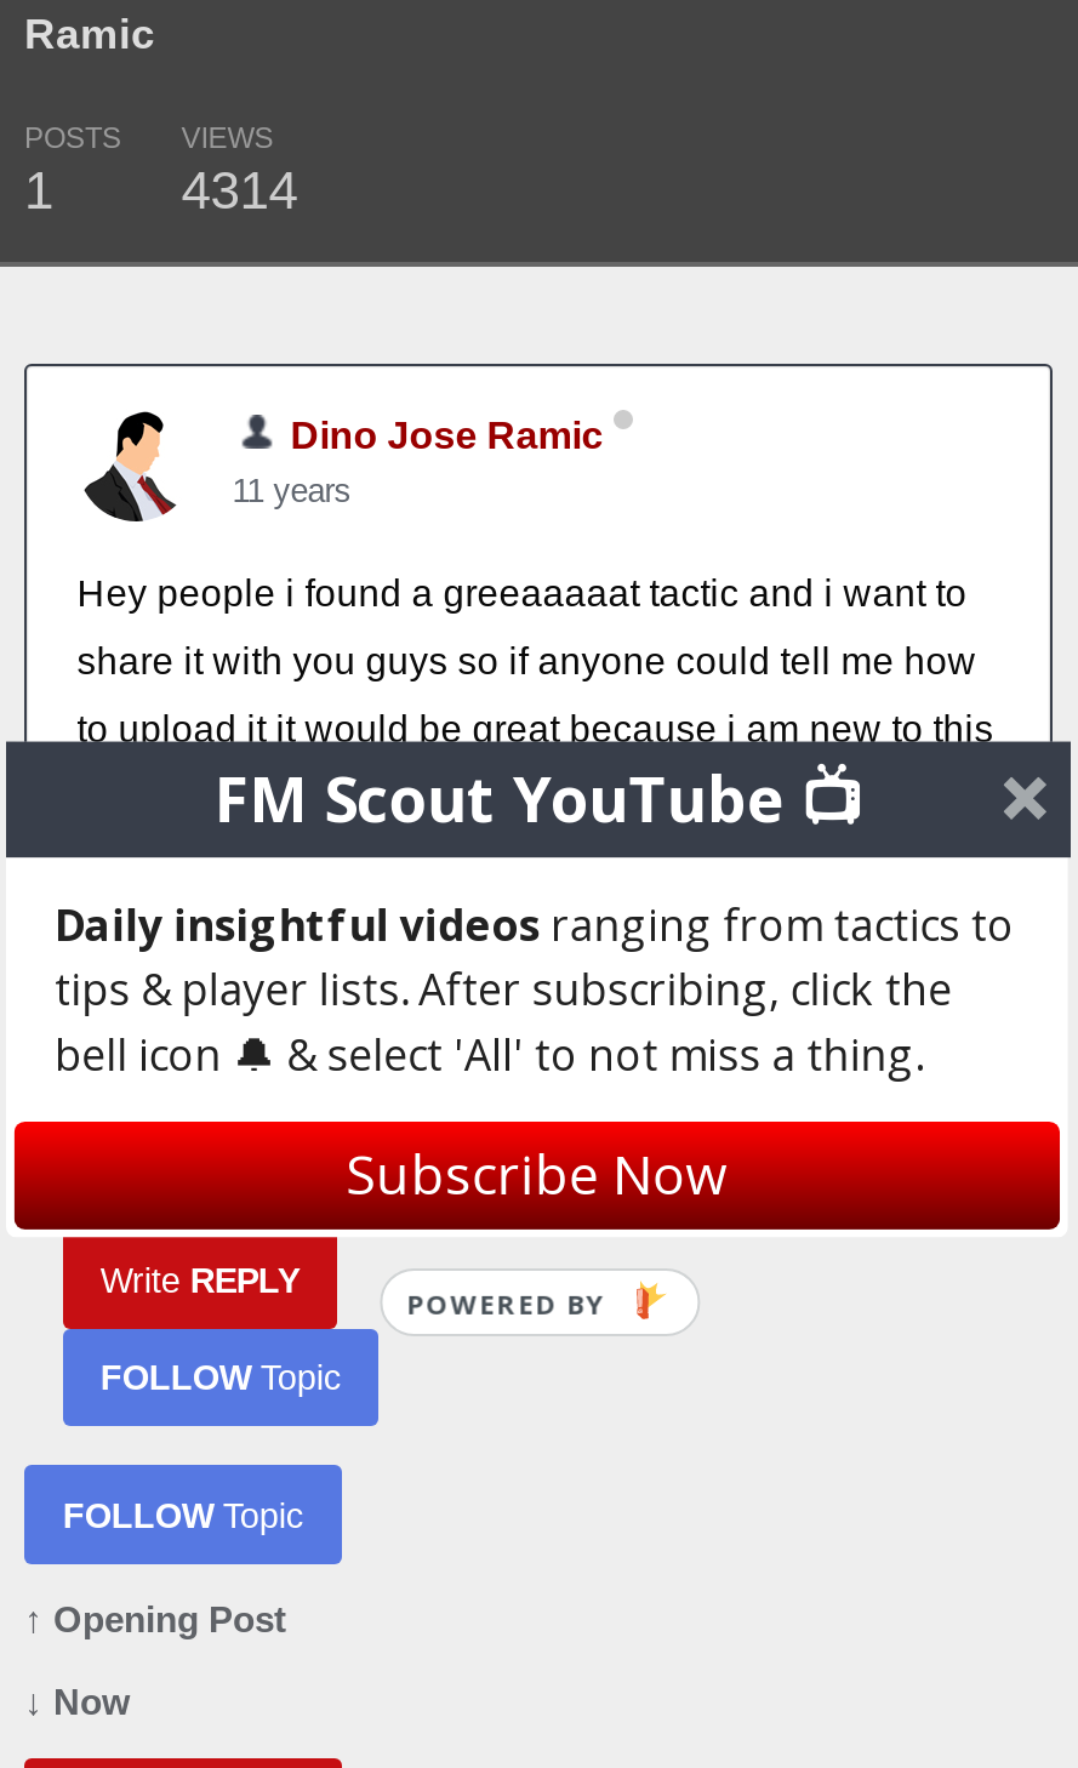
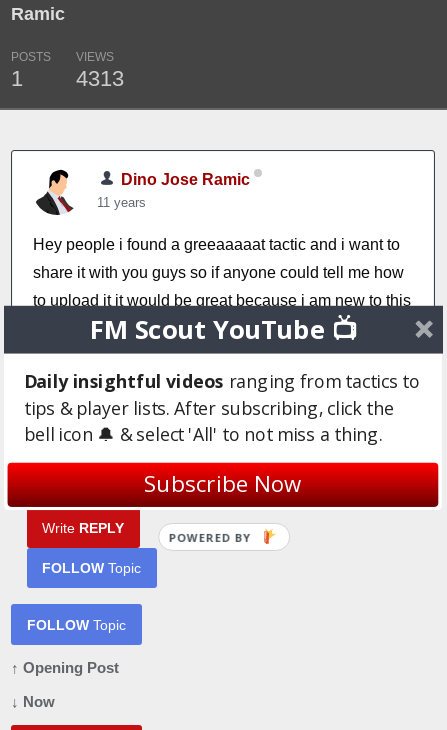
[181,160,298,221] 4314 -> [76,66,124,91] 4313

